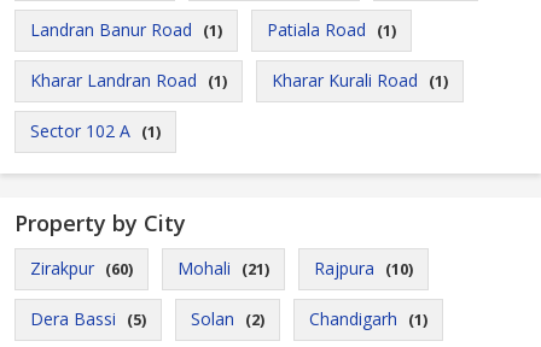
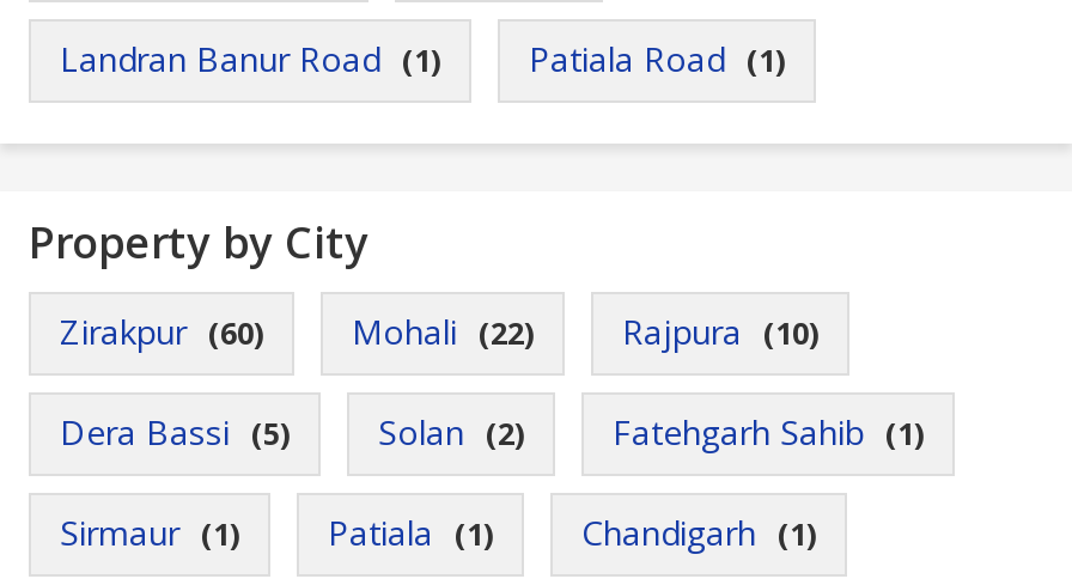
[30,69,448,142] Kharar Landran Road (1) | Kharar Kurali Road (1) | Sector 102 A (1) -> none
moved [14,208,413,330] -> [29,213,818,455]: Property by City | Zirakpur (60) | Rajpura (10) | Dera Bassi (5) | Solan (2)
[30,257,413,280] Zirakpur (60) Mohali (21) Rajpura (10) -> [60,309,818,354] Zirakpur (60) Mohali (22) Rajpura (10)
none -> [60,409,924,555] Fatehgarh Sahib (1) | Sirmaur (1) | Patiala (1)

